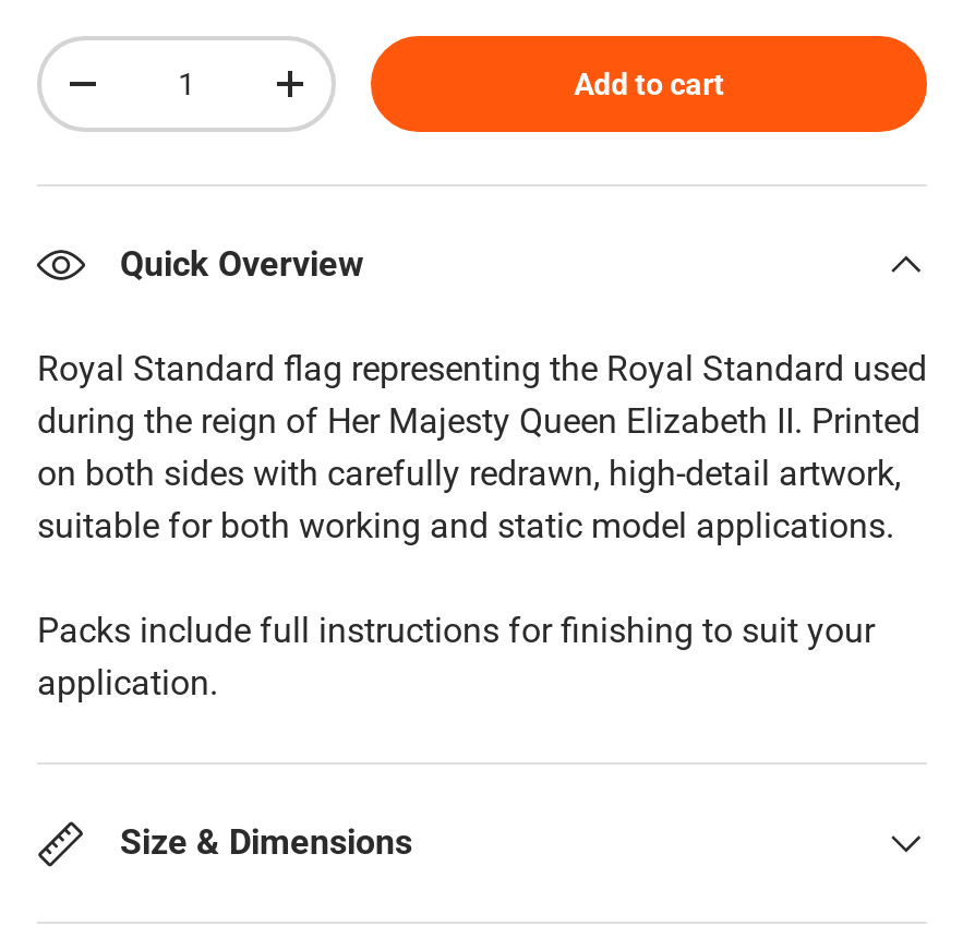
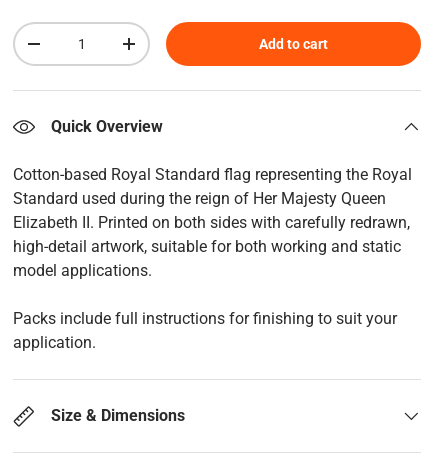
[37,348,927,546] Royal Standard flag representing the Royal Standard used | during the reign of Her Majesty Queen Elizabeth II. Printed | on both sides with carefully redrawn, high-detail artwork, | suitable for both working and static model applications. -> [13,165,412,280] Cotton-based Royal Standard flag representing the Royal | Standard used during the reign of Her Majesty Queen | Elizabeth II. Printed on both sides with carefully redrawn, | high-detail artwork, suitable for both working and static | model applications.

